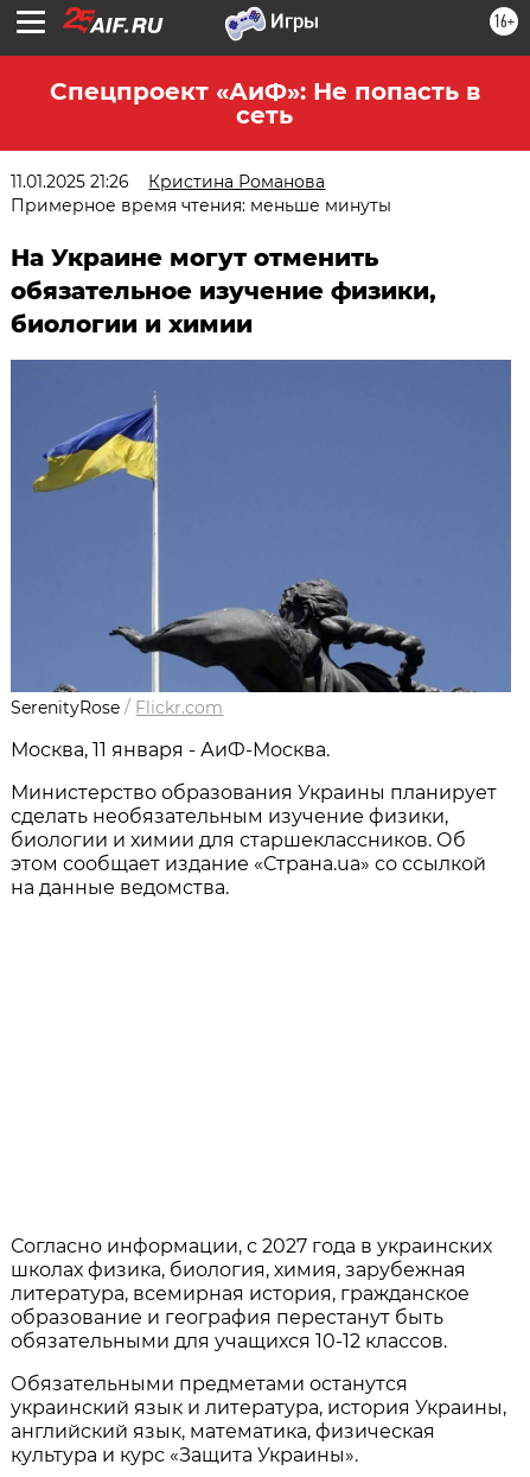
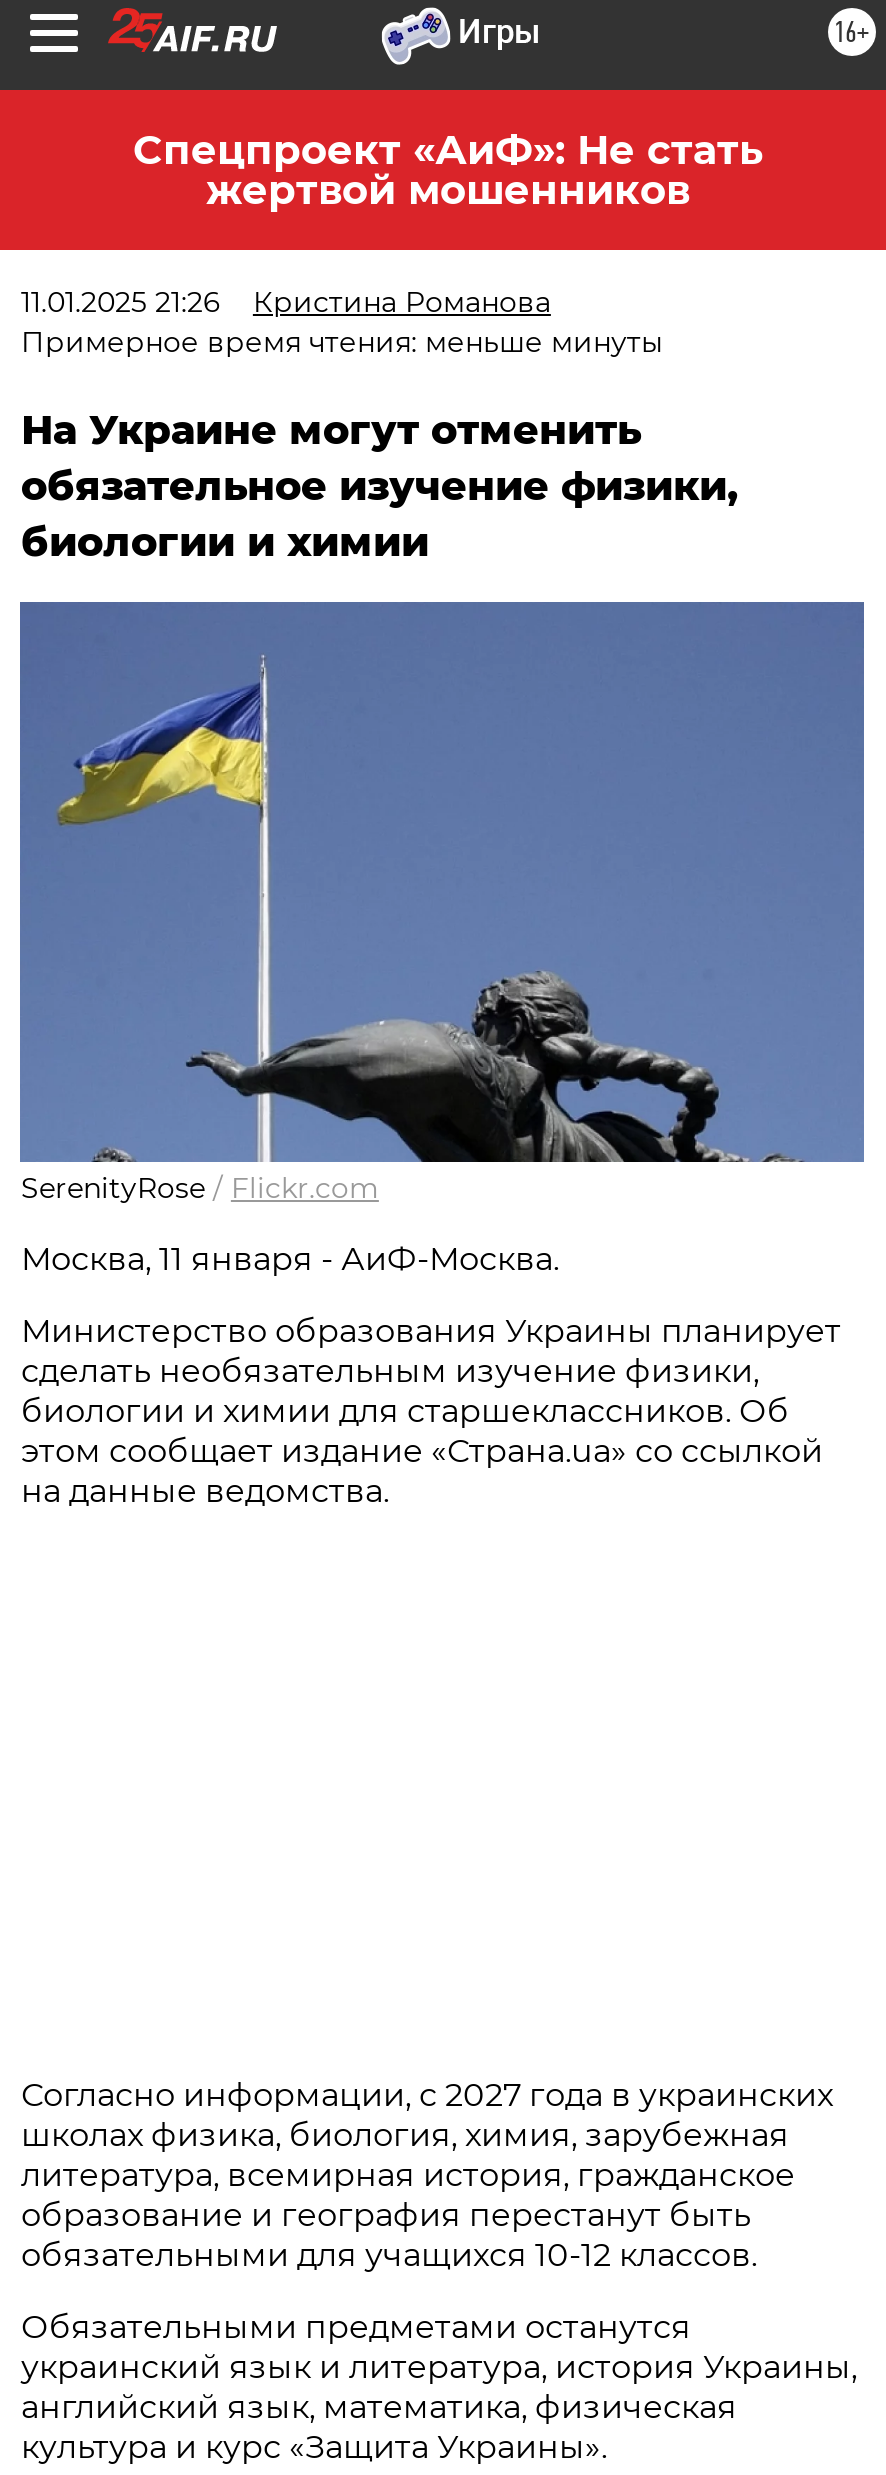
[49,77,480,129] Спецпроект «АиФ»: Не попасть в | сеть -> [133,126,763,214] Спецпроект «АиФ»: Не стать | жертвой мошенников

